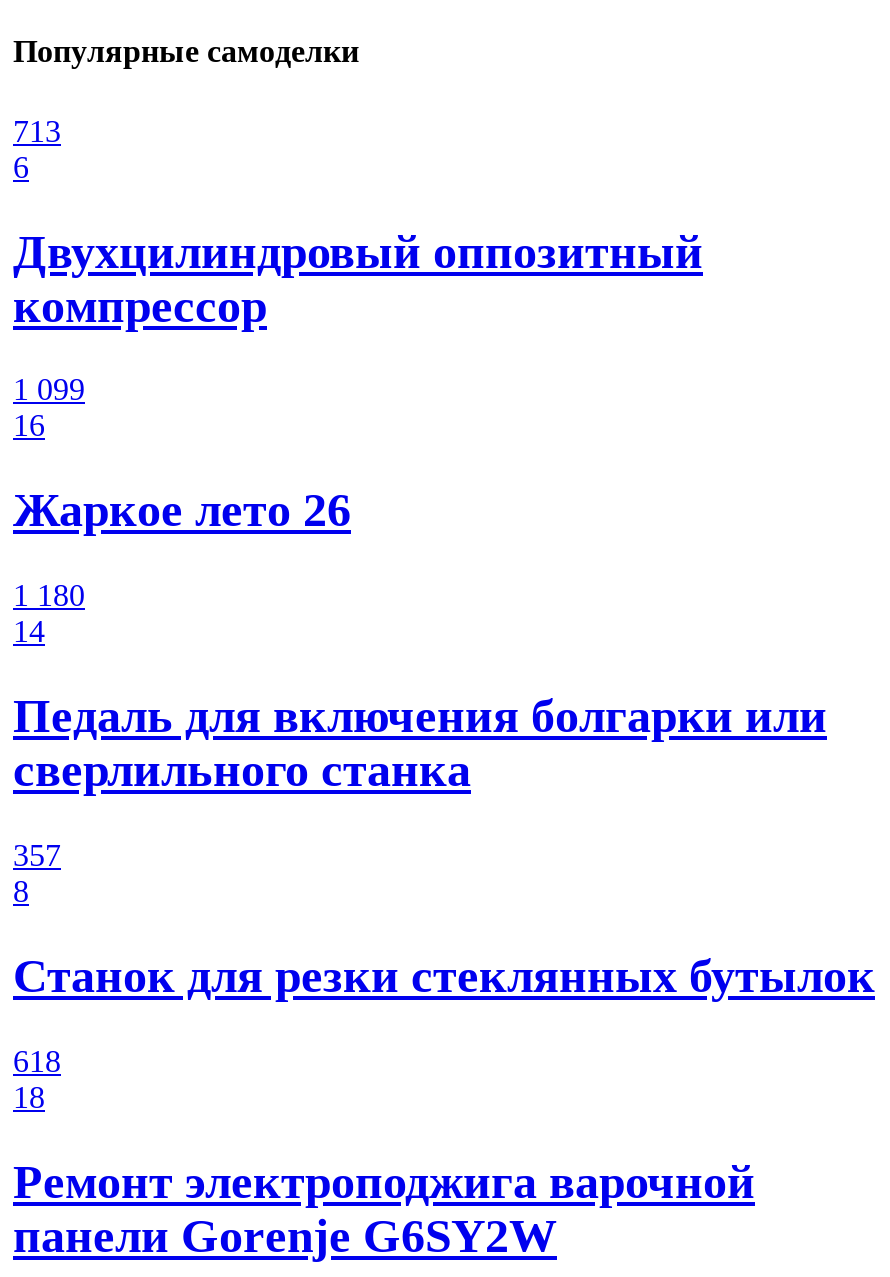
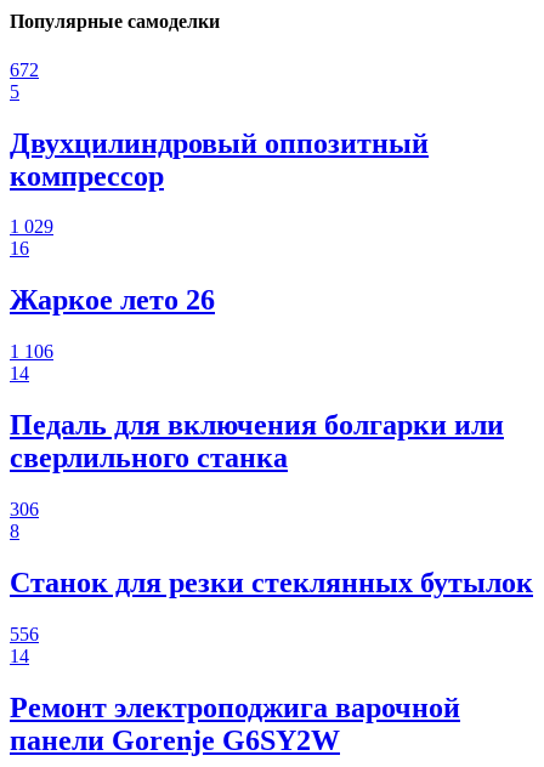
[13,113,61,147] 713 -> [10,59,39,80] 672
[13,149,29,183] 6 -> [10,81,19,102] 5
[13,373,85,407] 1 099 -> [10,217,53,237] 1 029
[13,579,85,613] 1 180 -> [10,341,53,362] 1 106
[13,838,61,872] 357 -> [10,499,39,520] 306
[13,1044,61,1078] 618 -> [10,624,39,644] 556
[13,1080,45,1114] 18 -> [10,646,29,666] 14

